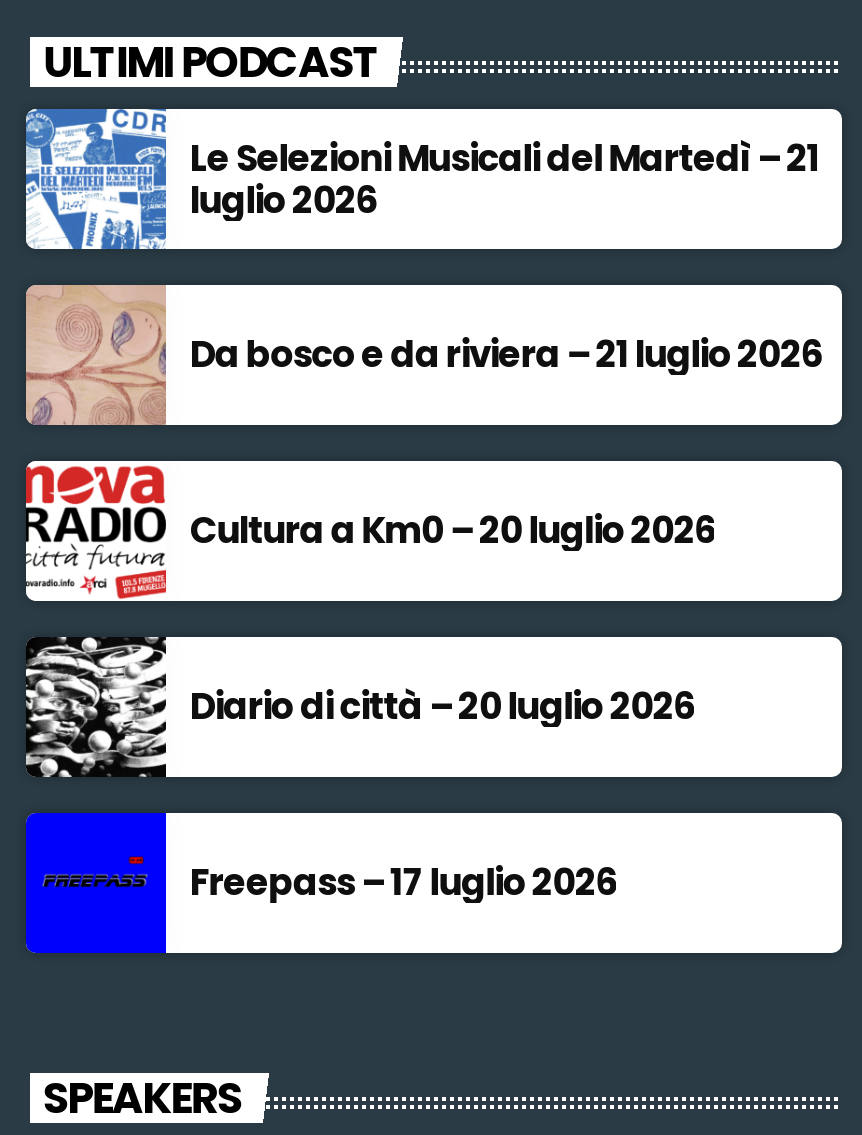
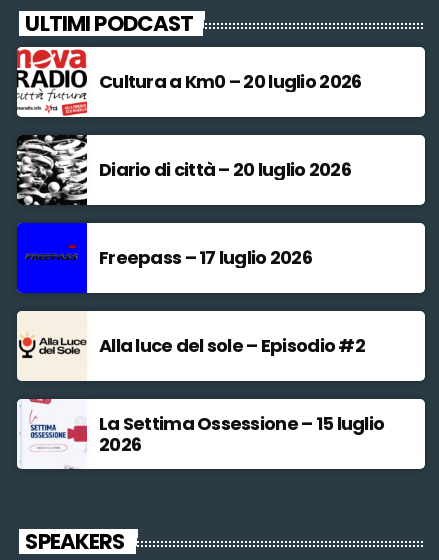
[24,107,821,380] [image] | Le Selezioni Musicali del Martedì – 21 | luglio 2026 | Da bosco e da riviera – 21 luglio 2026 -> none
[24,283,168,427] [image] -> none
moved [24,461,715,908] -> [16,47,361,270]: [image] | Cultura a Km0 – 20 luglio 2026 | Diario di città – 20 luglio 2026 | Freepass – 17 luglio 2026
none -> [16,310,384,457] [image] | Alla luce del sole – Episodio #2 | La Settima Ossessione – 15 luglio | 2026
none -> [16,398,87,470] [image]

